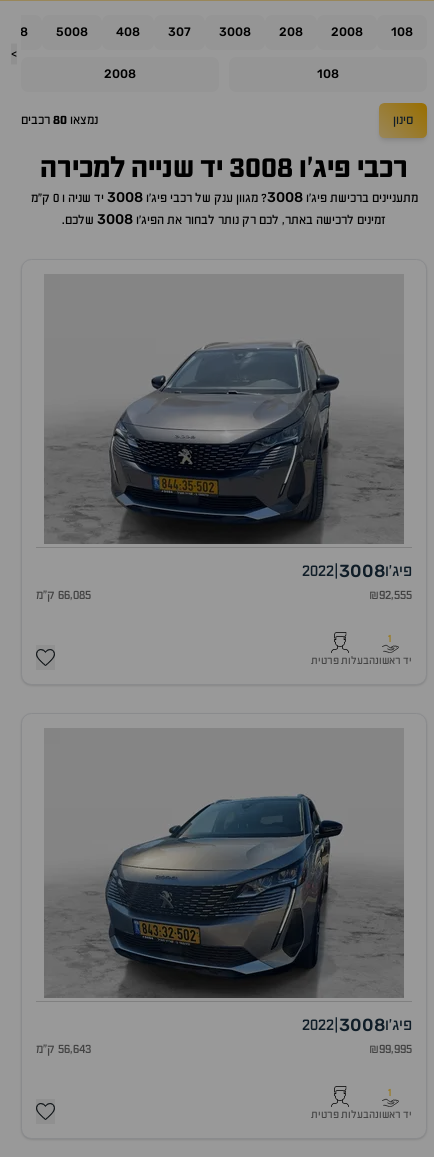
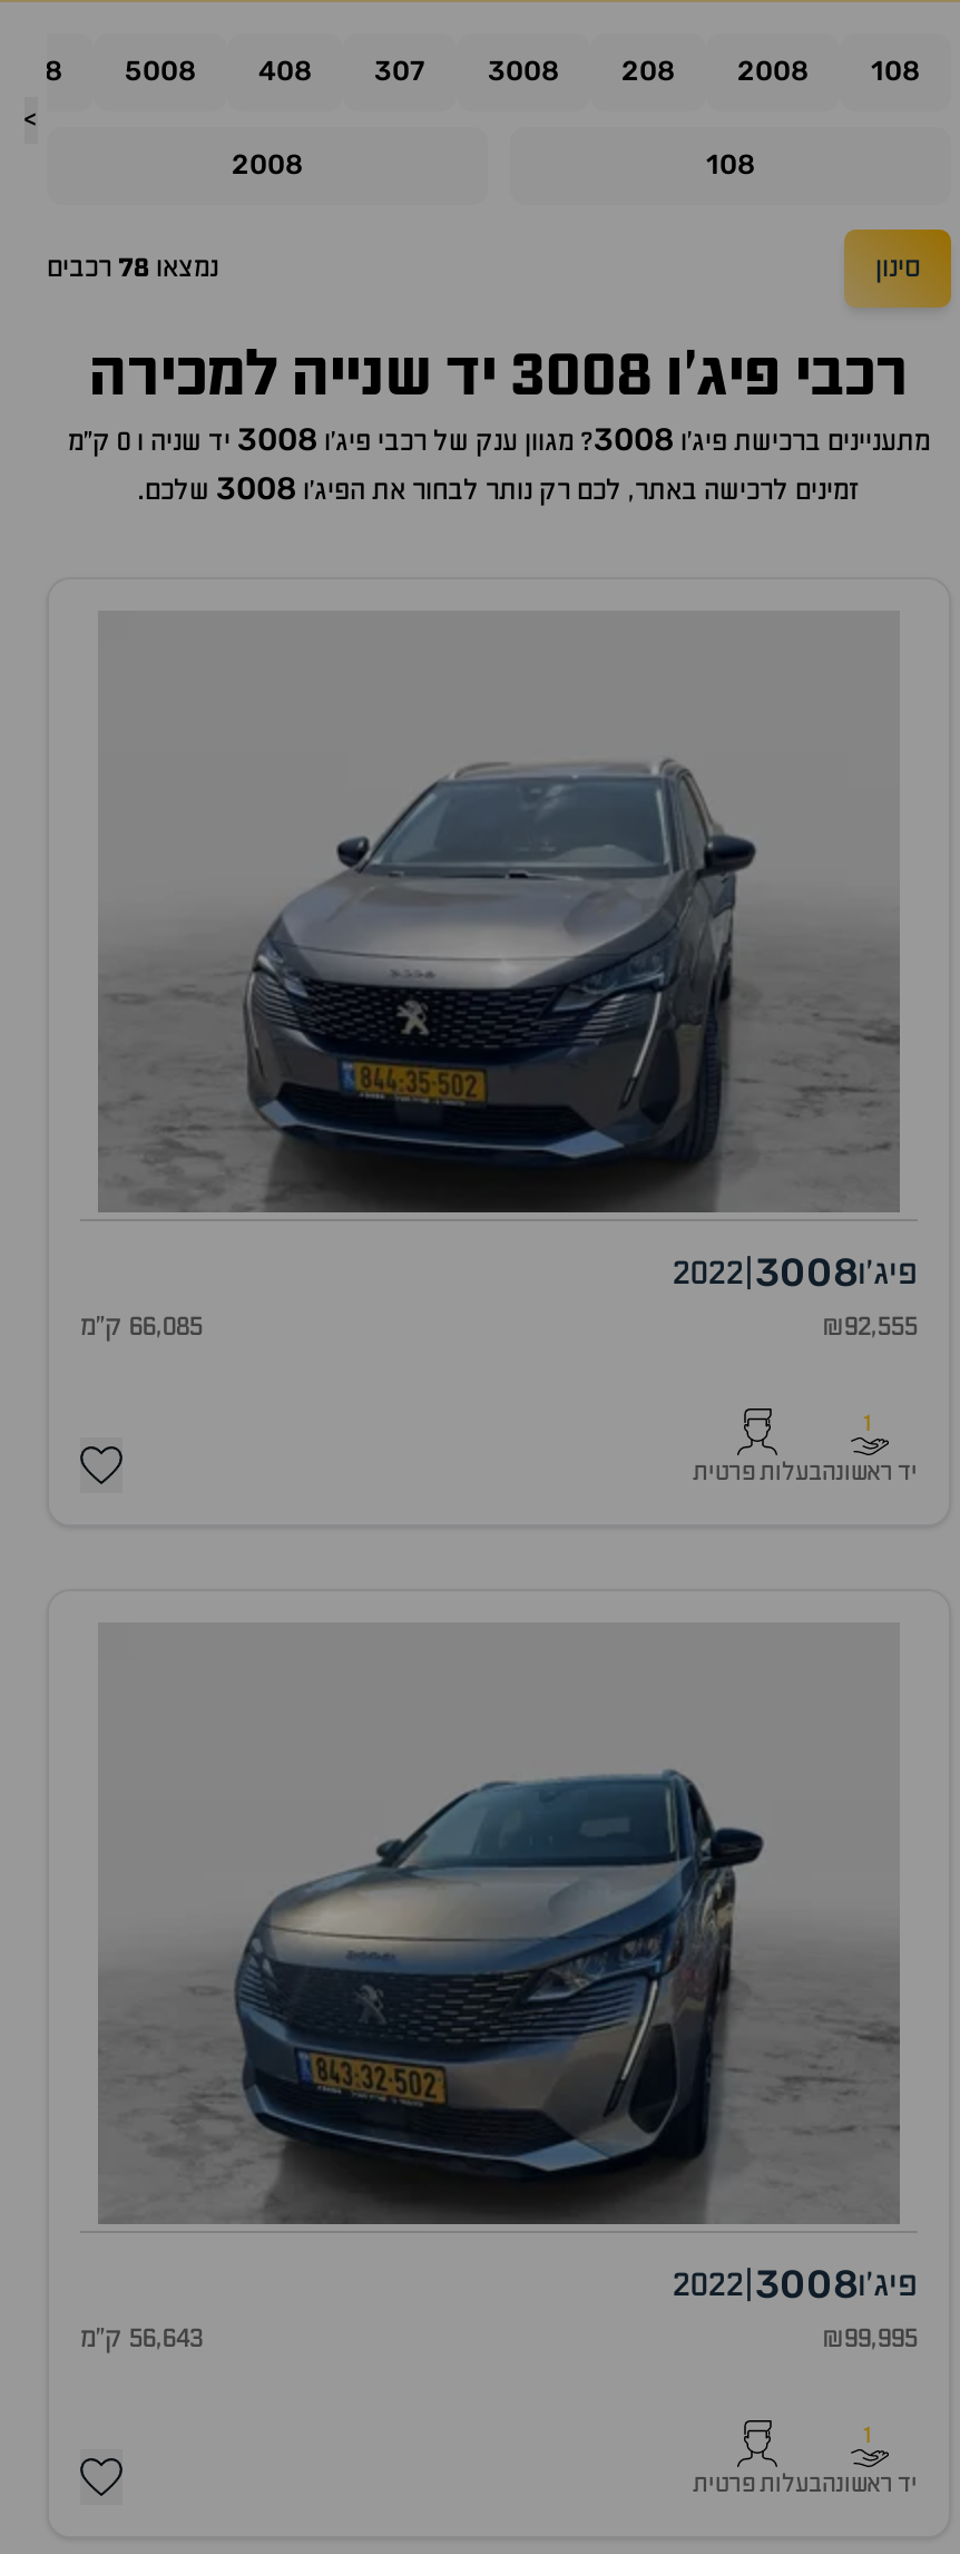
[21,113,98,126] נמצאו 80 רכבים -> [47,253,218,282] נמצאו 78 רכבים

